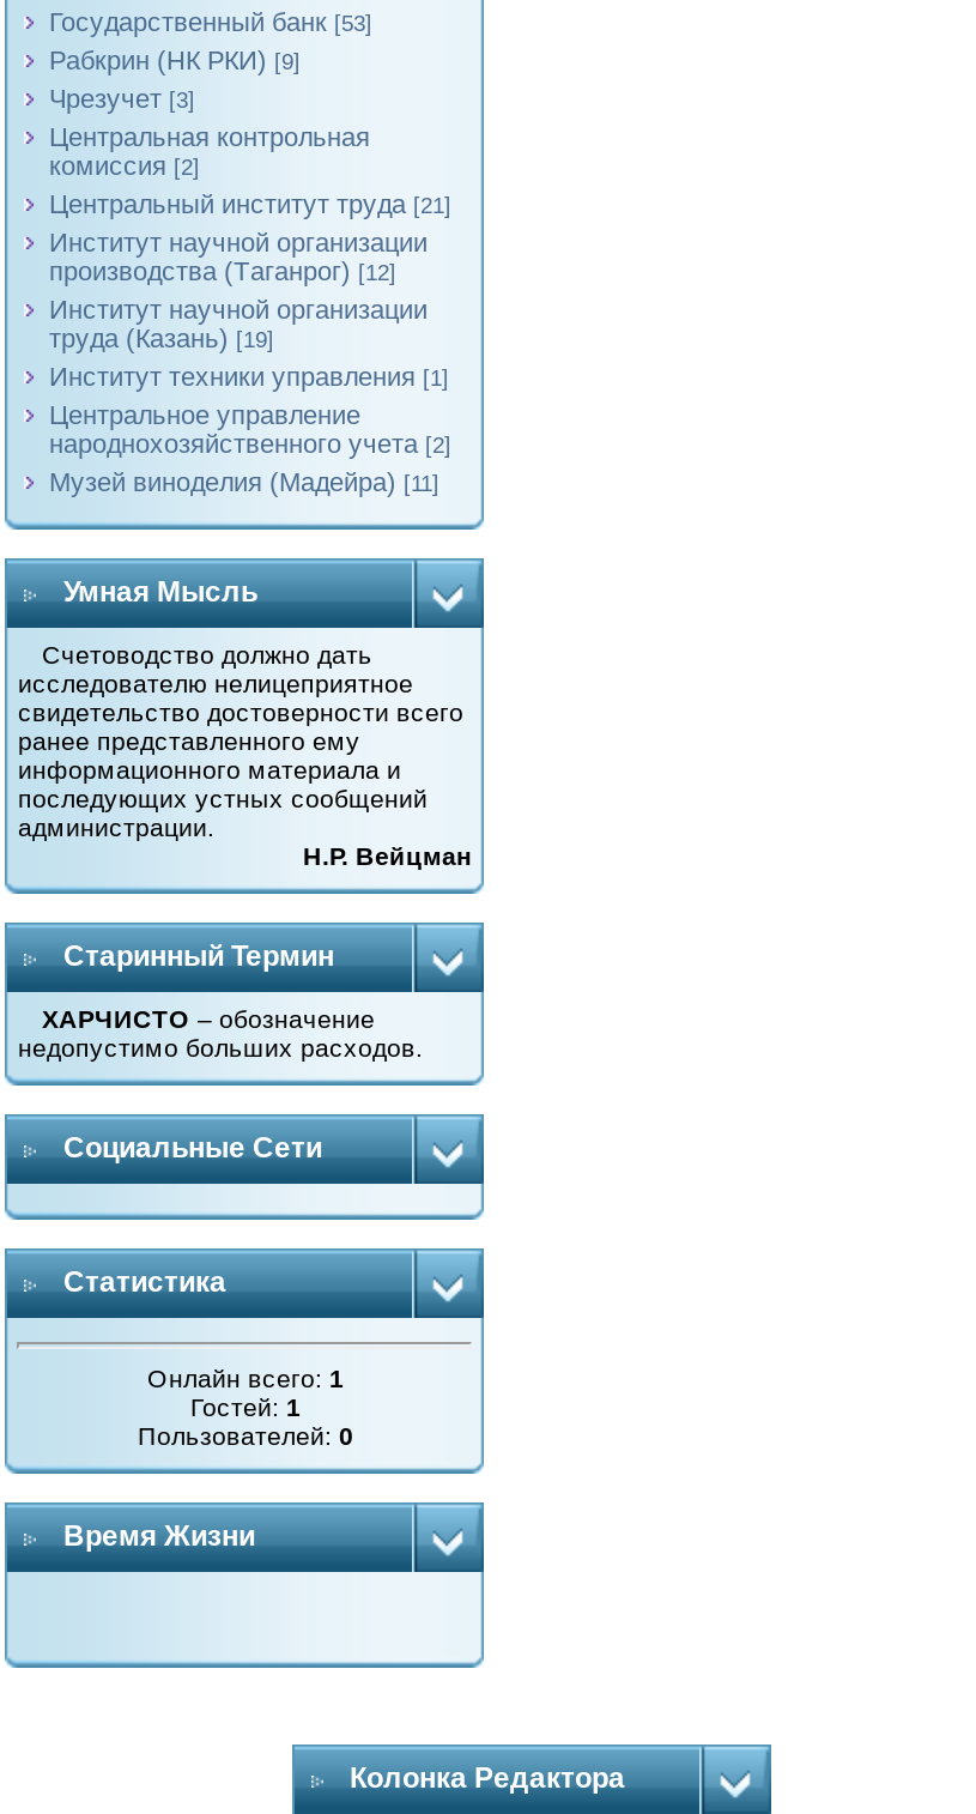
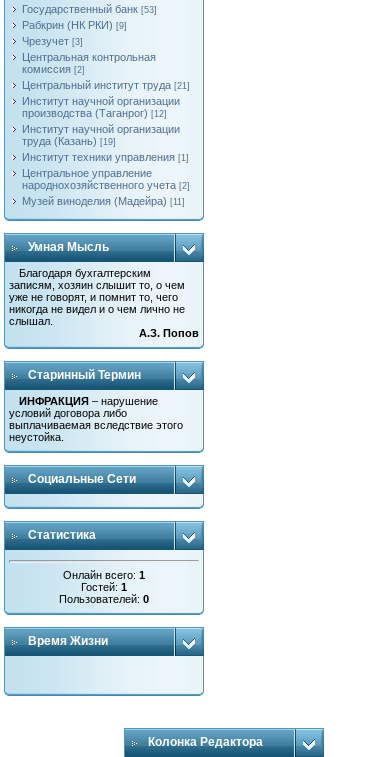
[18,640,473,870] Счетоводство должно дать | исследователю нелицеприятное | свидетельство достоверности всего | ранее представленного ему | информационного материала и | последующих устных сообщений | администрации. | Н.Р. Вейцман -> [9,267,199,339] Благодаря бухгалтерским | записям, хозяин слышит то, о чем | уже не говорят, и помнит то, чего | никогда не видел и о чем лично не | слышал. | А.З. Попов
moved [63,939,334,973] -> [28,368,141,382]: Старинный Термин
[18,1004,423,1062] ХАРЧИСТО – обозначение | недопустимо больших расходов. -> [9,395,183,443] ИНФРАКЦИЯ – нарушение | условий договора либо | выплачиваемая вследствие этого | неустойка.

